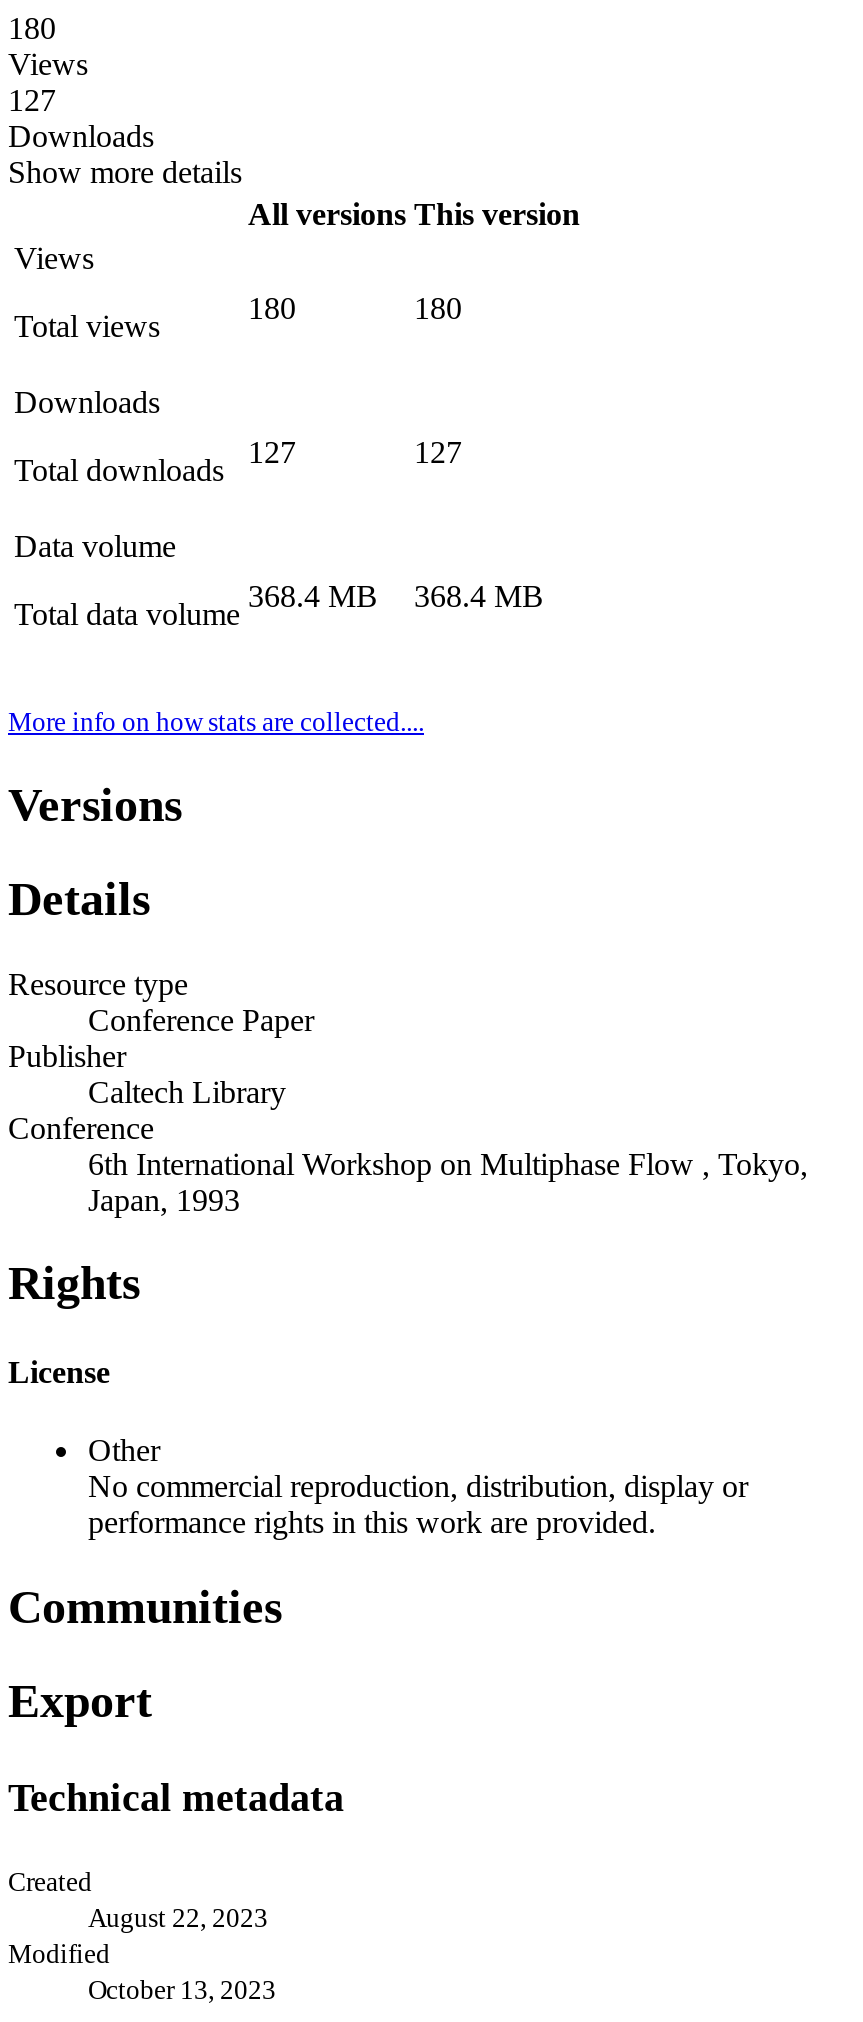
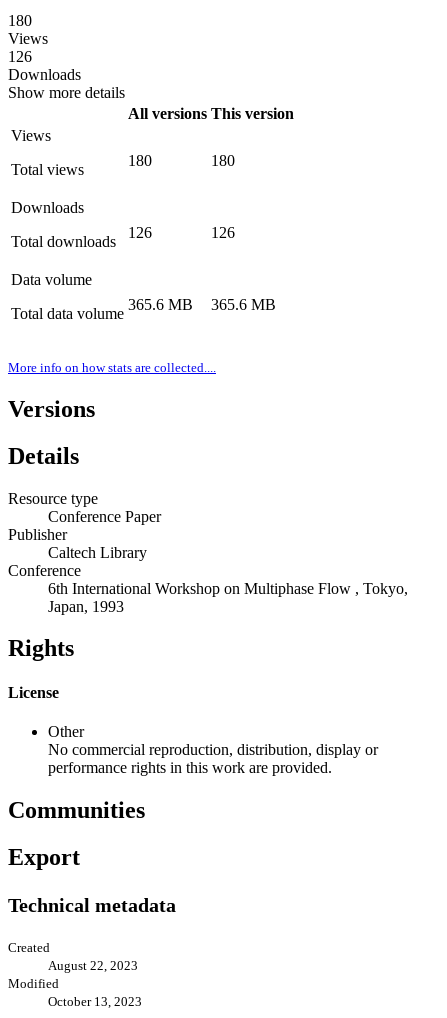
[8,83,56,117] 127 -> [8,48,32,65] 126
[248,435,296,469] 127 -> [128,224,152,241] 126
[414,435,462,469] 127 -> [211,224,235,241] 126
[248,579,378,613] 368.4 MB -> [128,296,193,313] 365.6 MB
[414,579,544,613] 368.4 MB -> [211,296,276,313] 365.6 MB

